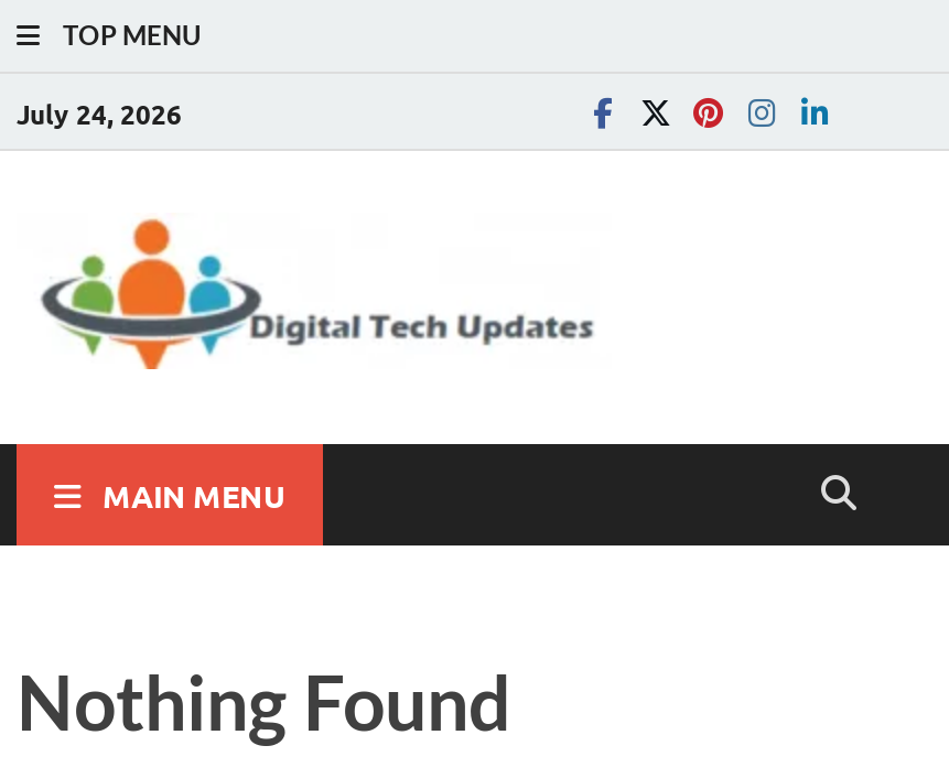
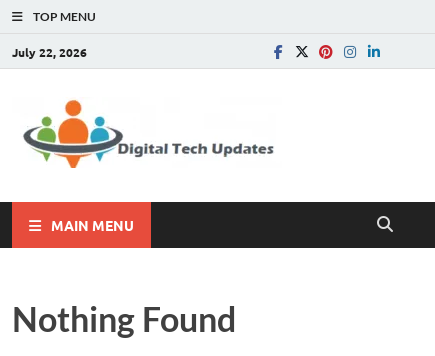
[17,95,182,130] July 24, 2026 -> [12,43,87,59] July 22, 2026

